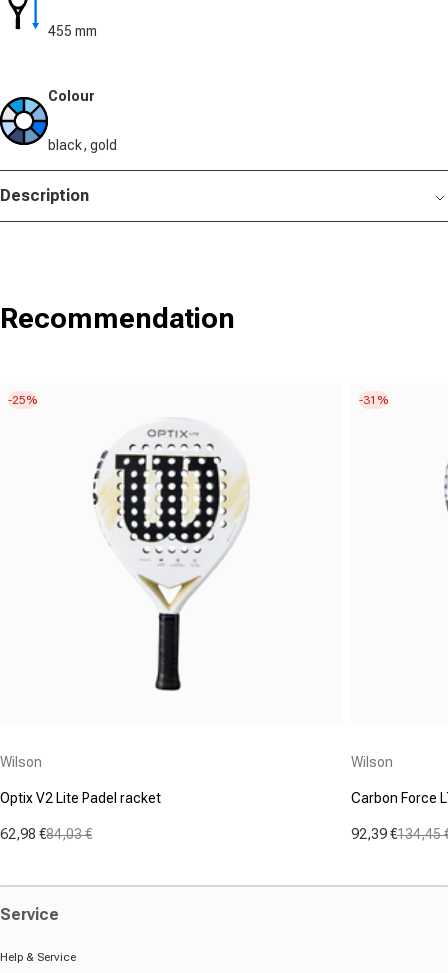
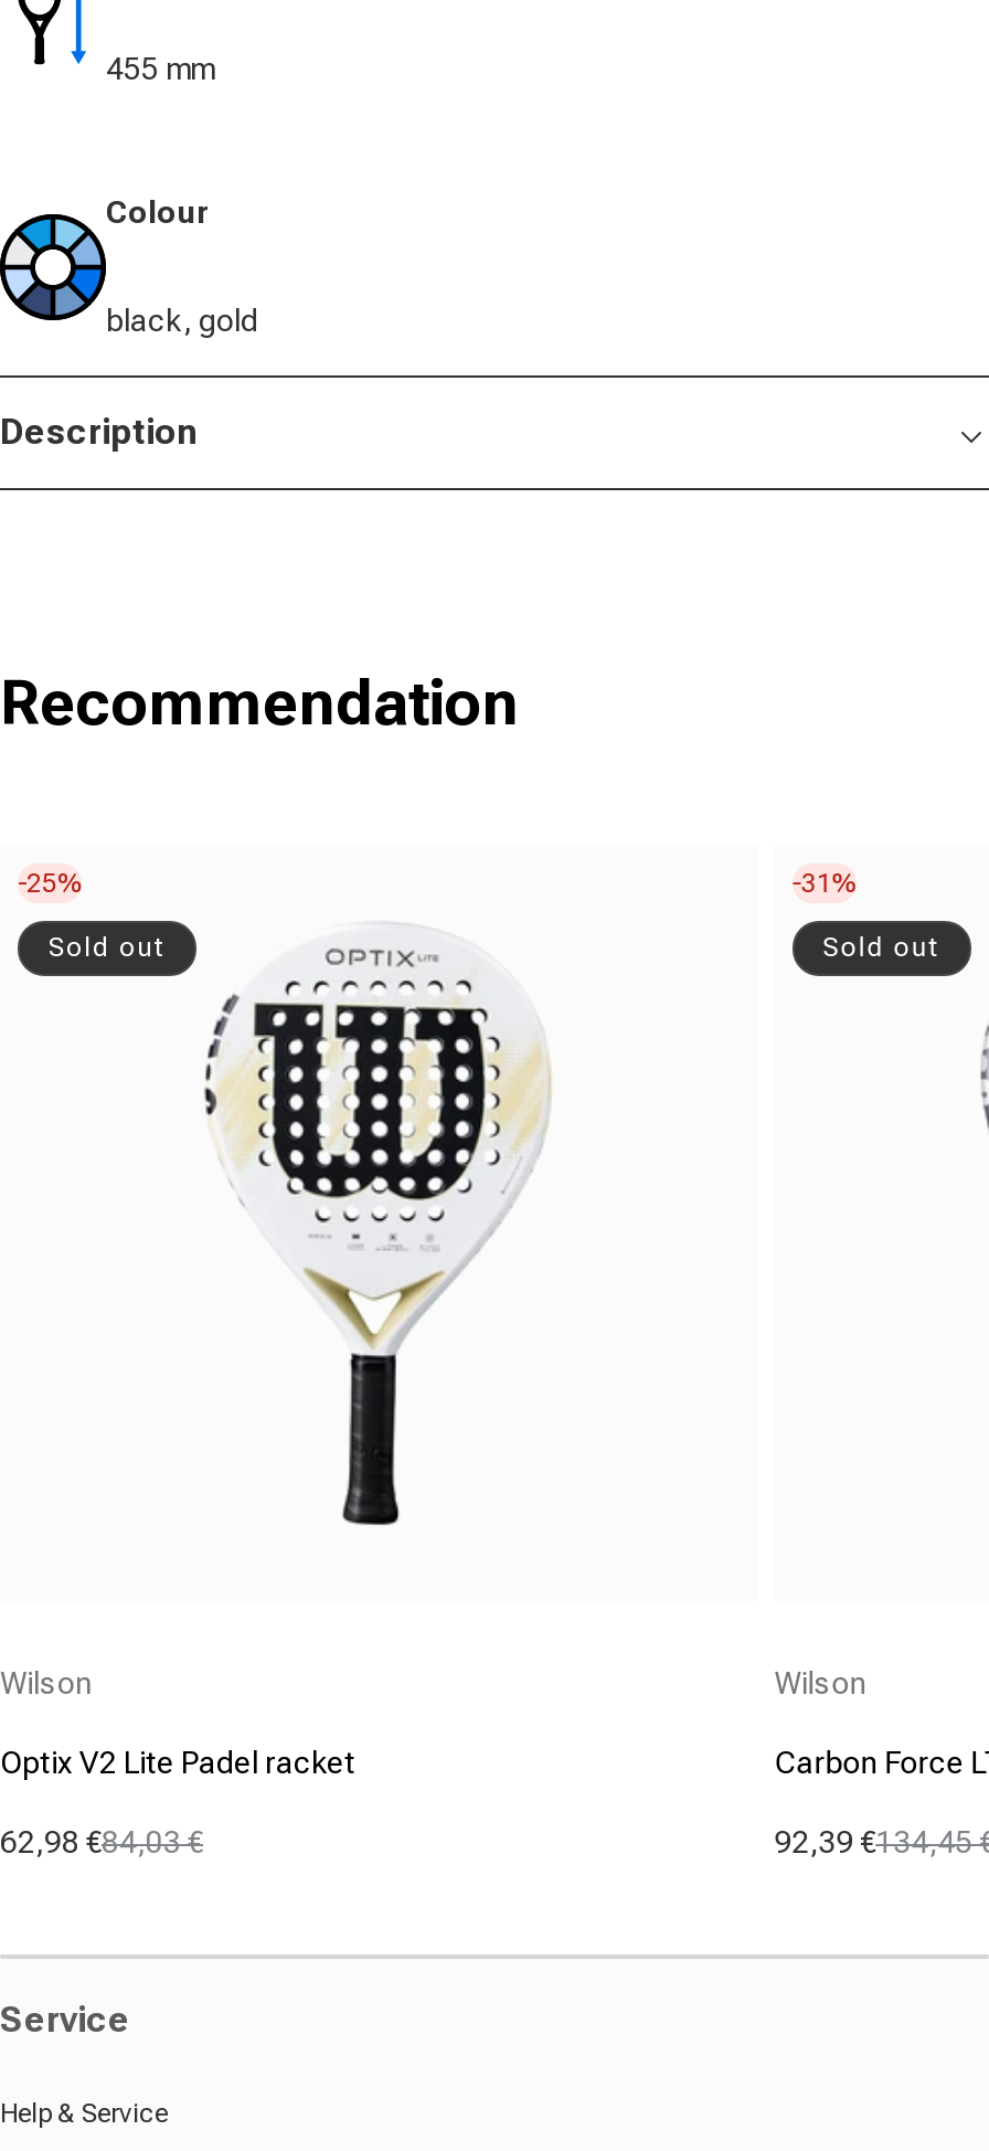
none -> [49,931,166,962] Sold out
none -> [823,931,940,962] Sold out

